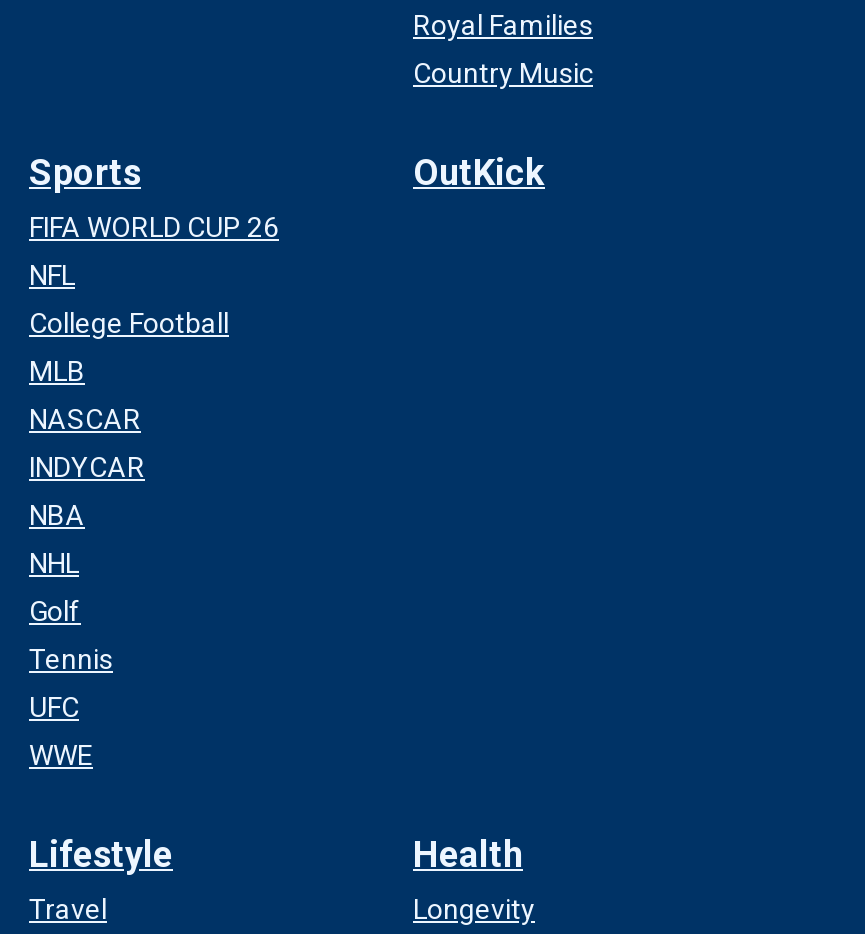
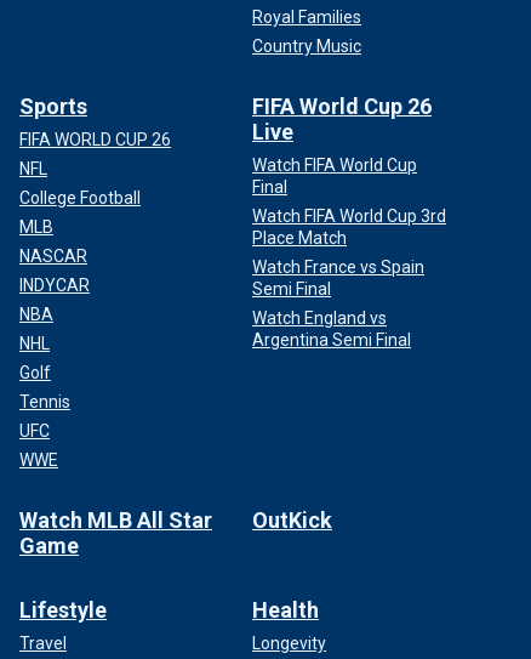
moved [413,151,545,193] -> [252,507,332,533]: OutKick
none -> [19,507,212,558] Watch MLB All Star | Game
none -> [252,93,446,349] FIFA World Cup 26 | Live | Watch FIFA World Cup | Final | Watch FIFA World Cup 3rd | Place Match | Watch France vs Spain | Semi Final | Watch England vs | Argentina Semi Final

